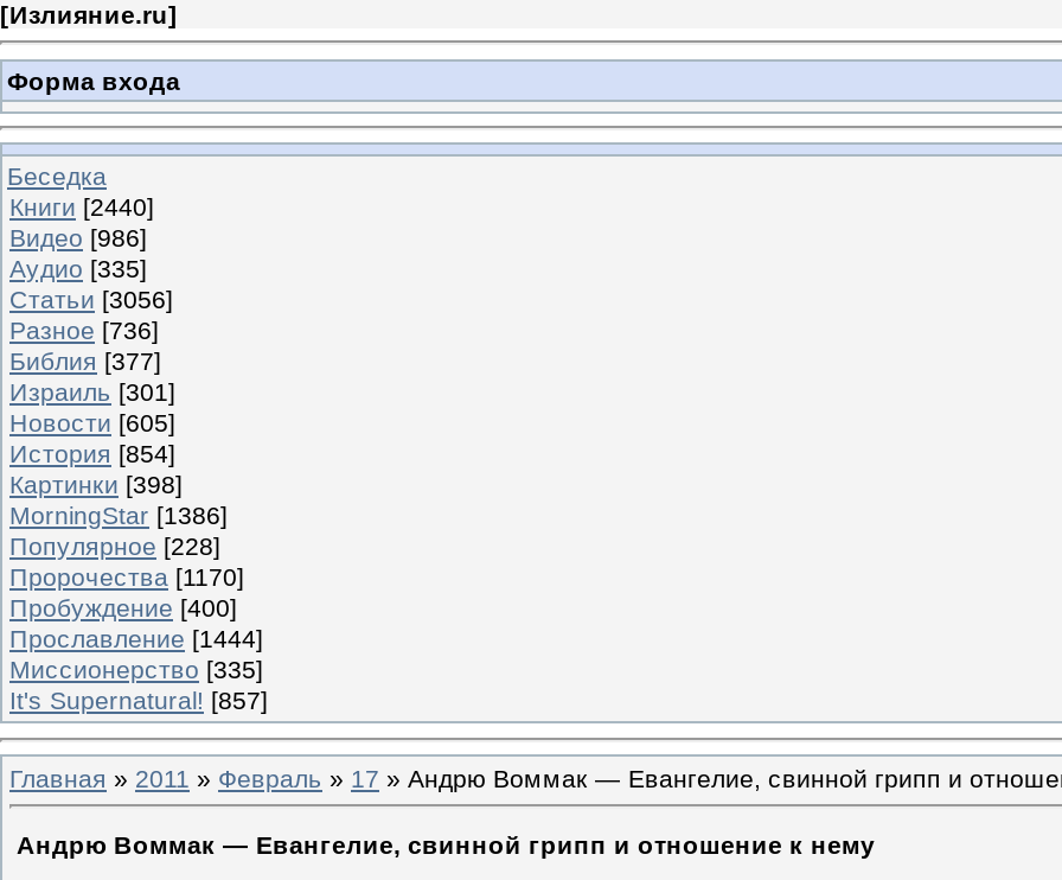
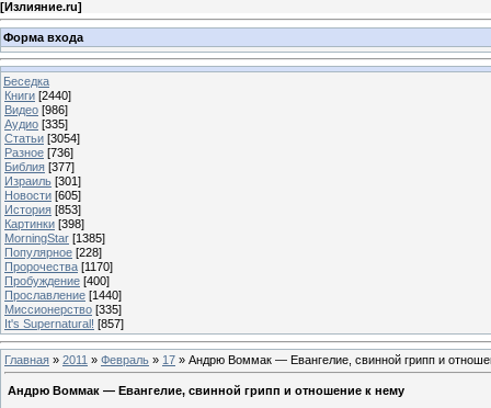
[9,285,173,314] Статьи [3056] -> [4,132,80,145] Статьи [3054]
[9,440,175,468] История [854] -> [4,203,81,216] История [853]
[9,501,228,530] MorningStar [1386] -> [4,232,105,245] MorningStar [1385]
[9,625,263,653] Прославление [1444] -> [4,289,122,302] Прославление [1440]

